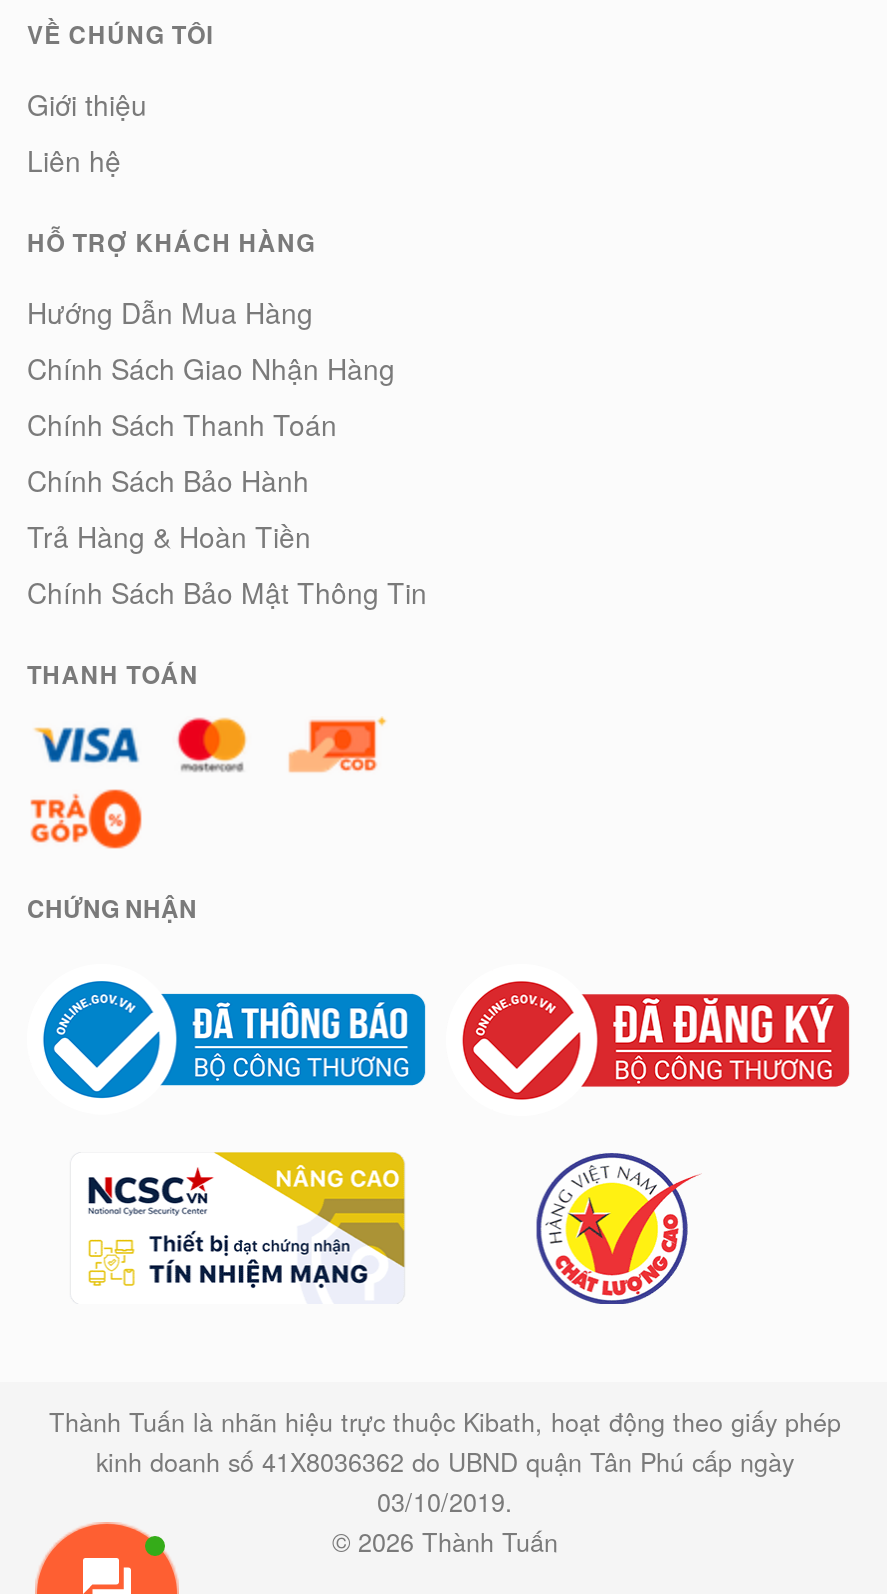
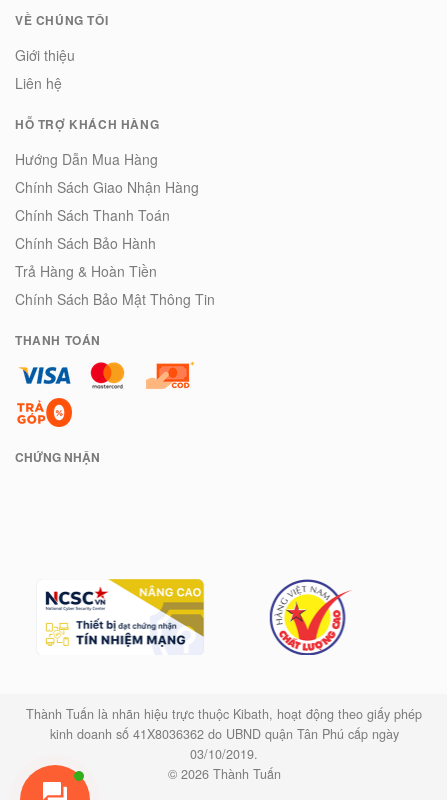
[41,978,427,1100] [image] -> none
[461,980,851,1102] [image] -> none

